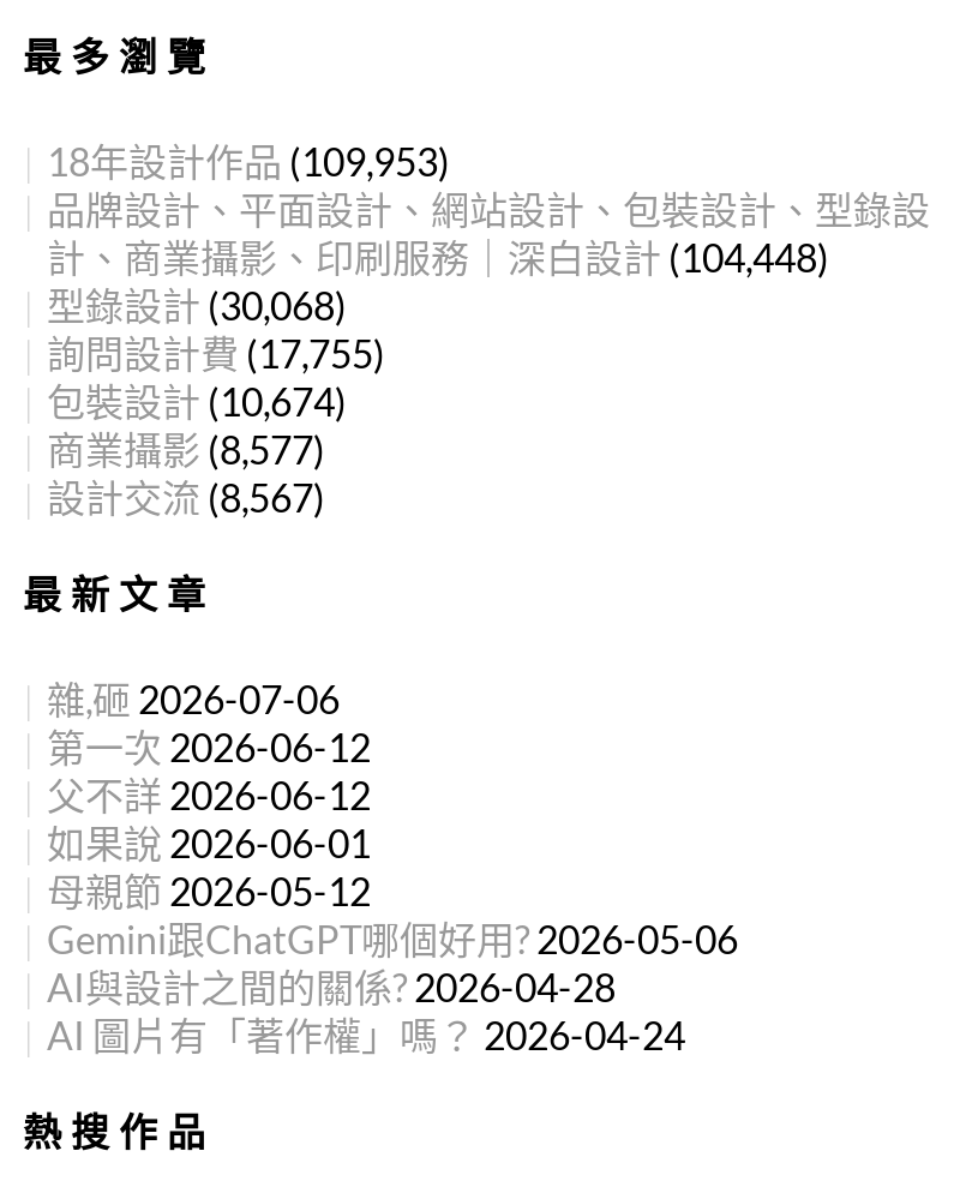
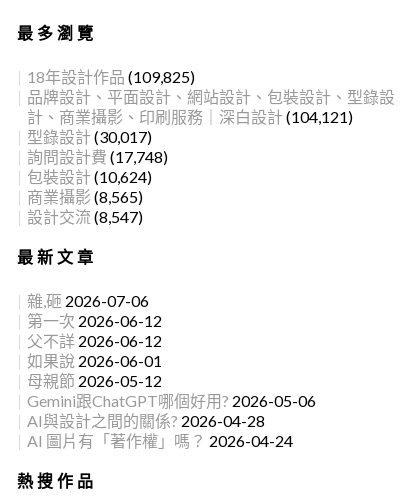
[47,138,450,184] 18年設計作品 (109,953) -> [27,67,195,86] 18年設計作品 (109,825)
[47,234,829,280] 計、商業攝影、印刷服務｜深白設計 (104,448) -> [27,107,353,126] 計、商業攝影、印刷服務｜深白設計 (104,121)
[47,282,347,328] 型錄設計 (30,068) -> [27,127,152,146] 型錄設計 (30,017)
[47,330,385,376] 詢問設計費 (17,755) -> [27,147,168,166] 詢問設計費 (17,748)
[47,378,347,424] 包裝設計 (10,674) -> [27,167,152,186] 包裝設計 (10,624)
[47,426,325,472] 商業攝影 (8,577) -> [27,187,143,206] 商業攝影 (8,565)
[47,474,325,520] 設計交流 (8,567) -> [27,207,143,226] 設計交流 (8,547)

